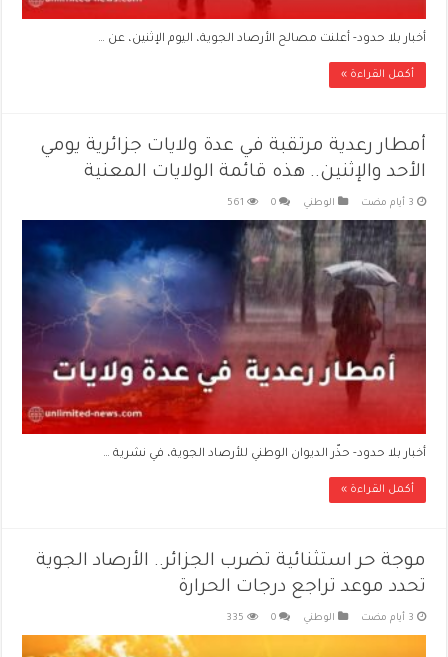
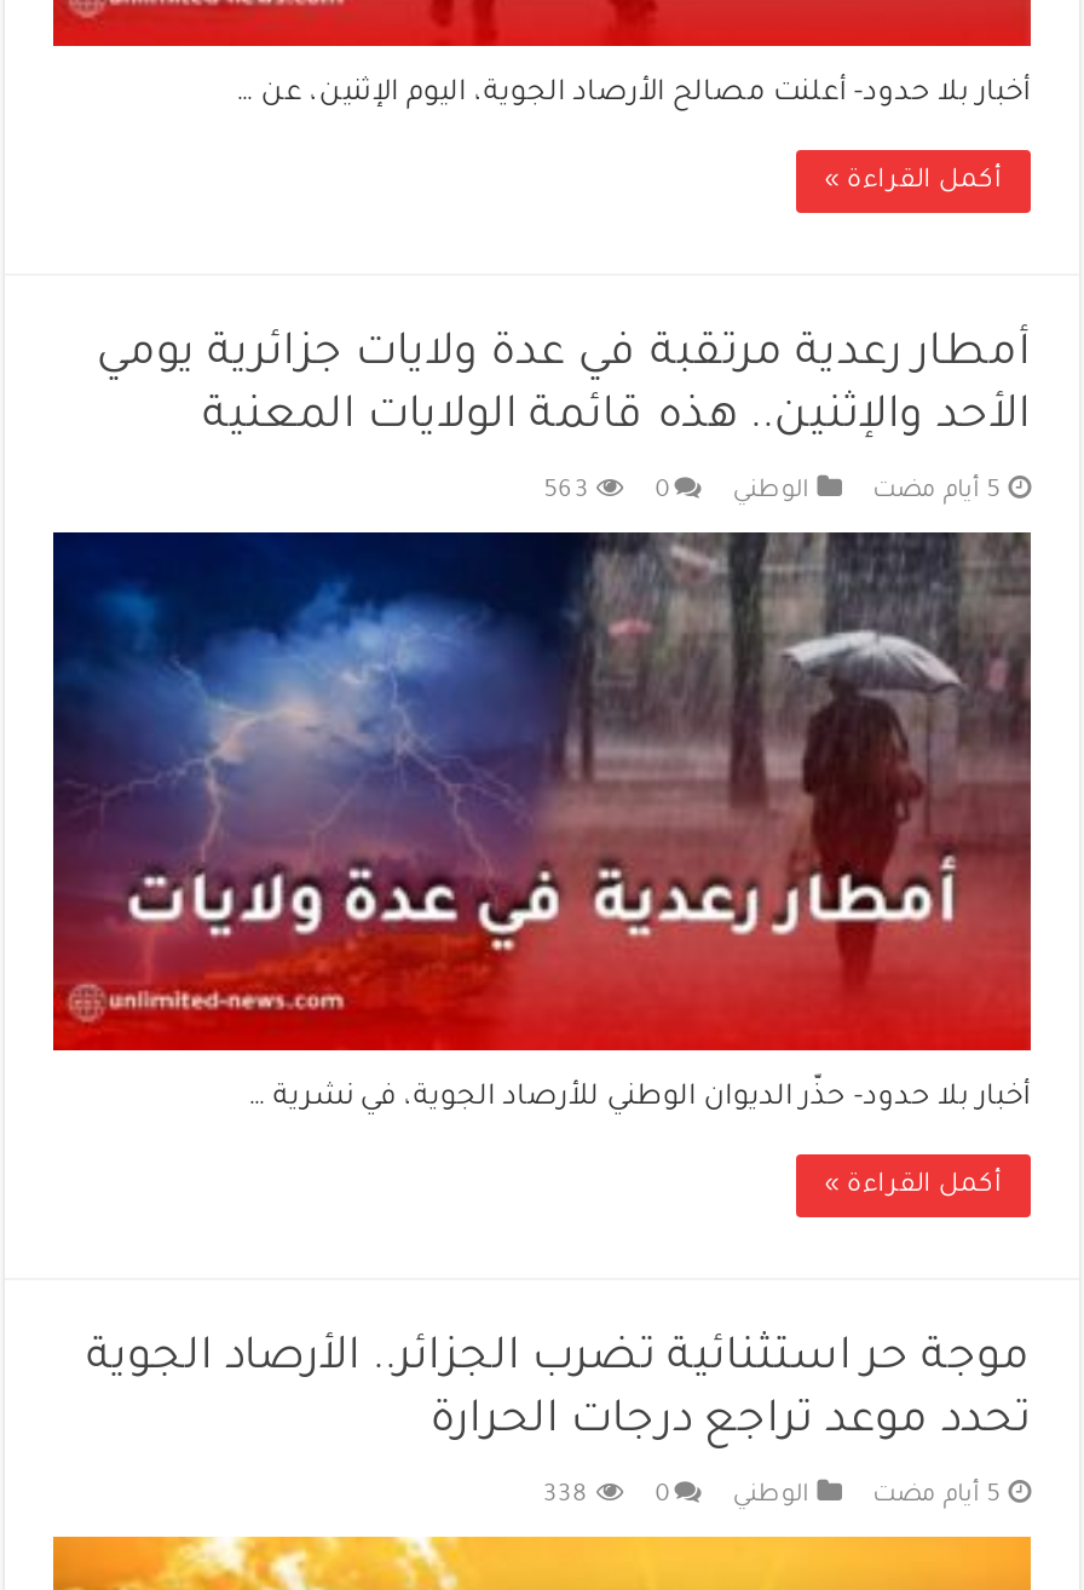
[227,197,244,208] 561 -> [544,478,590,505] 563
[226,613,244,624] 335 -> [544,1484,590,1511] 338

